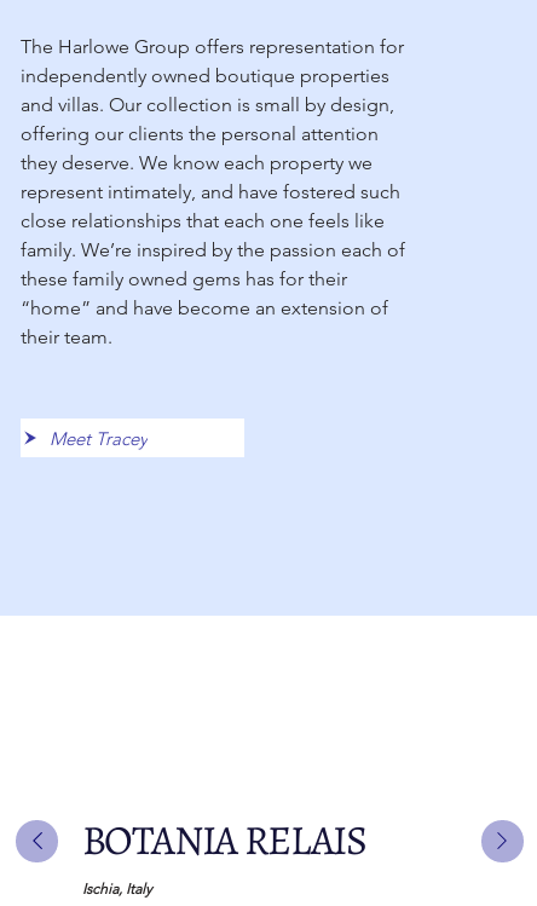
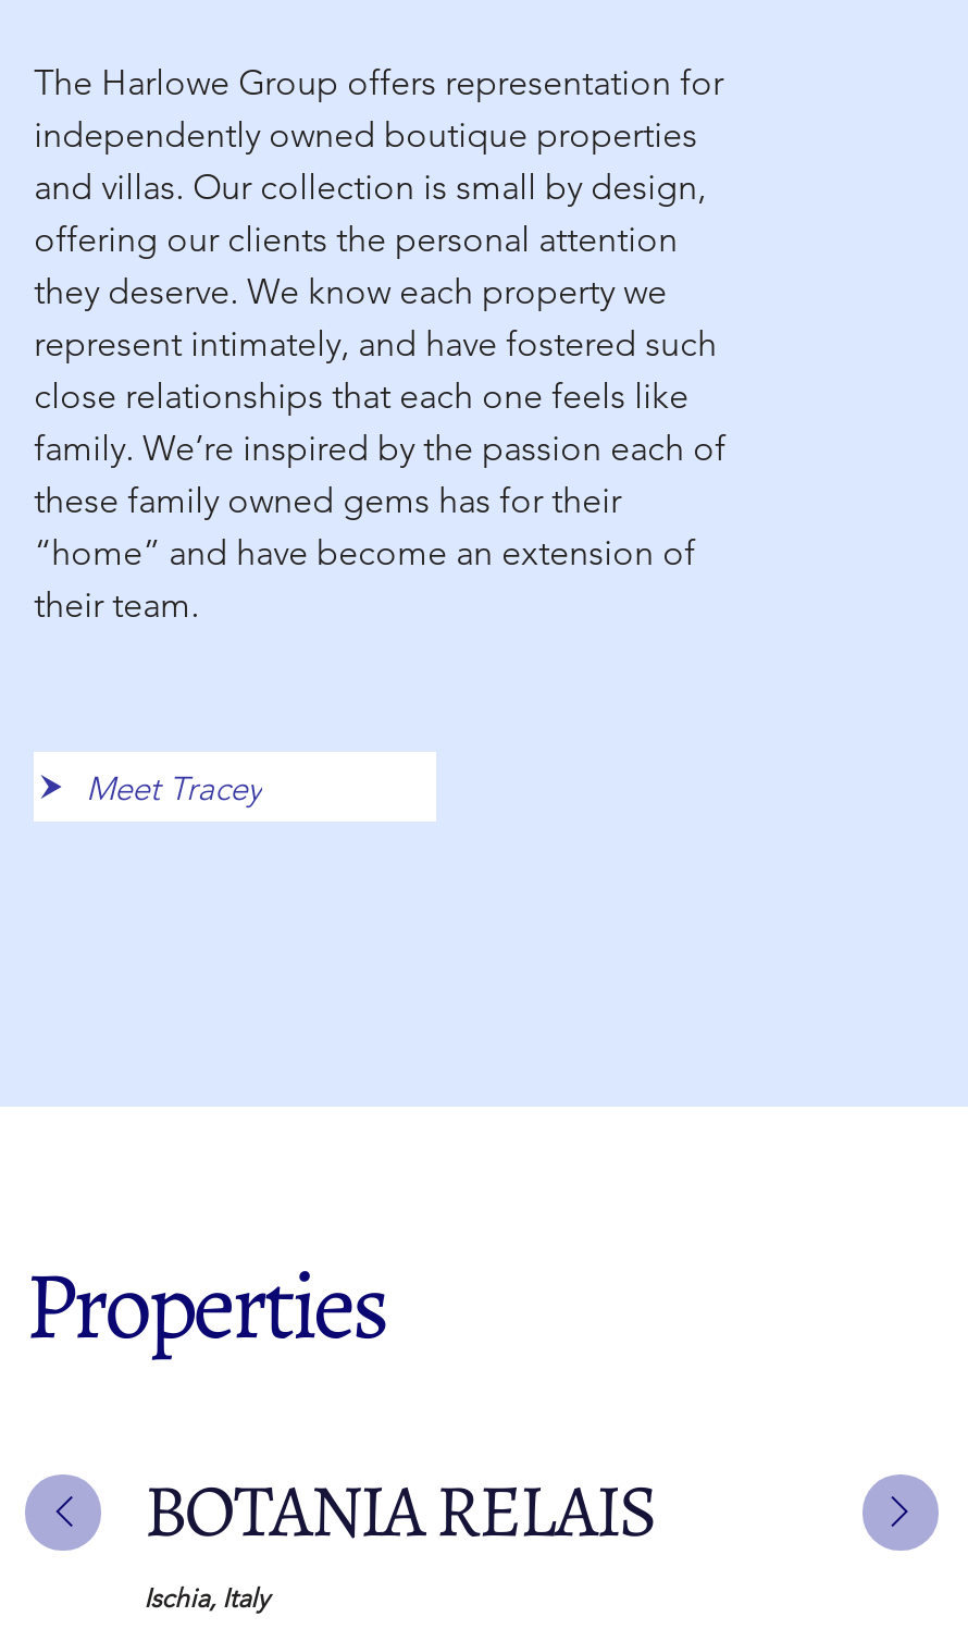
none -> [25,1240,386,1370] Properties

